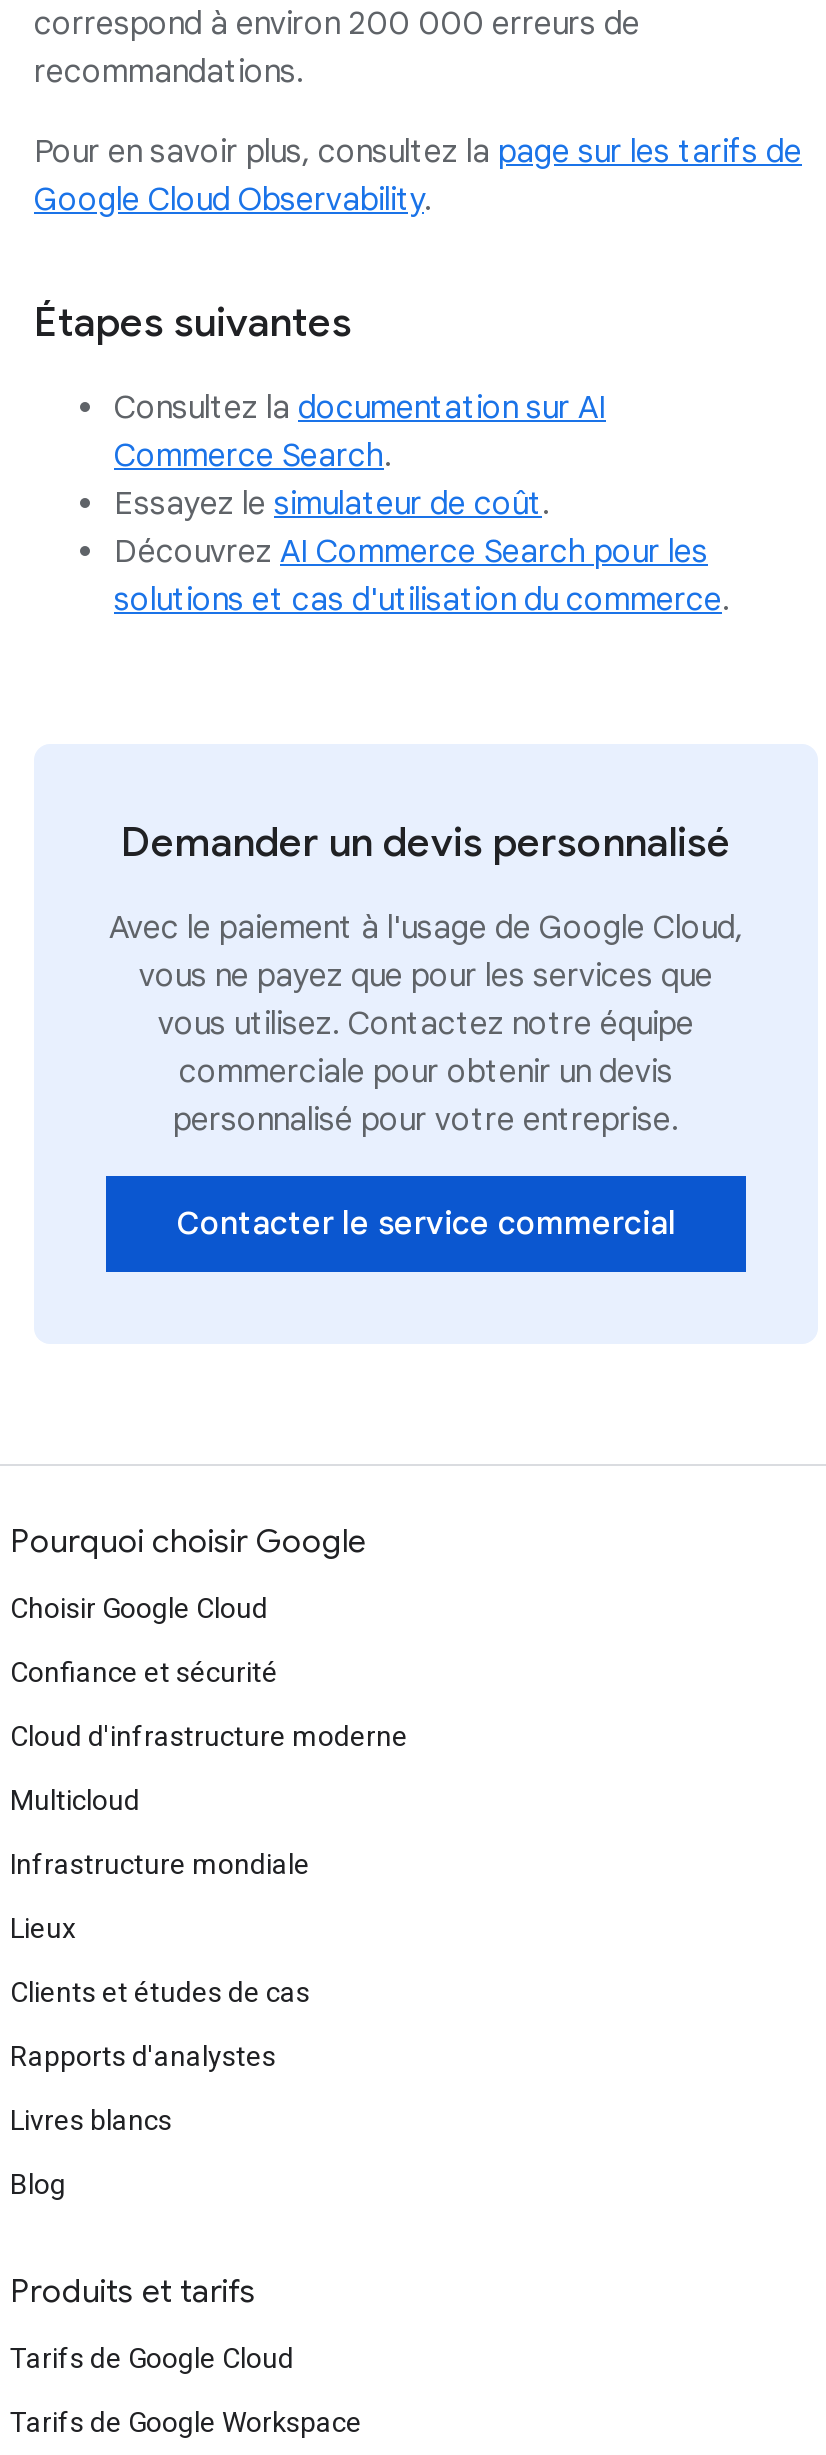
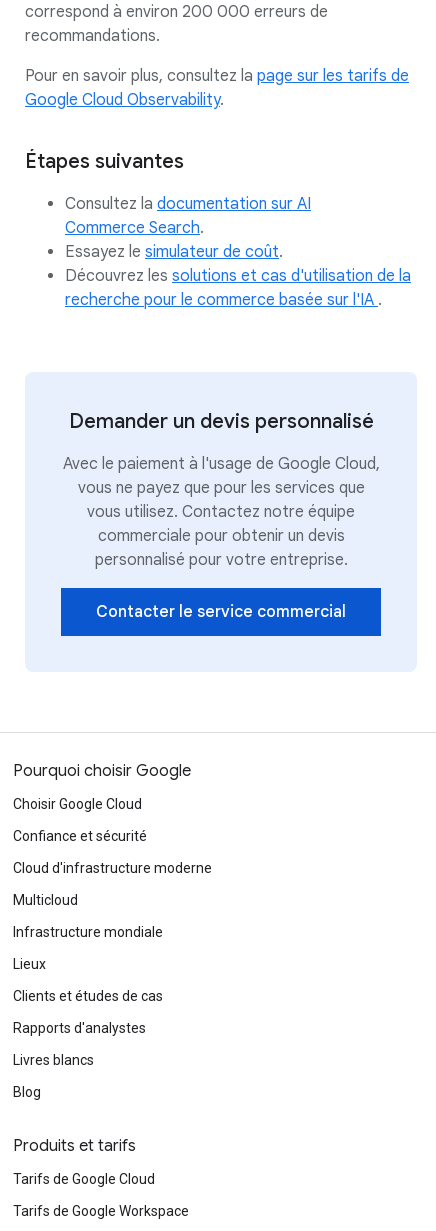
[114,532,730,620] Découvrez AI Commerce Search pour les | solutions et cas d'utilisation du commerce. -> [65,266,411,310] Découvrez les solutions et cas d'utilisation de la | recherche pour le commerce basée sur l'IA.

